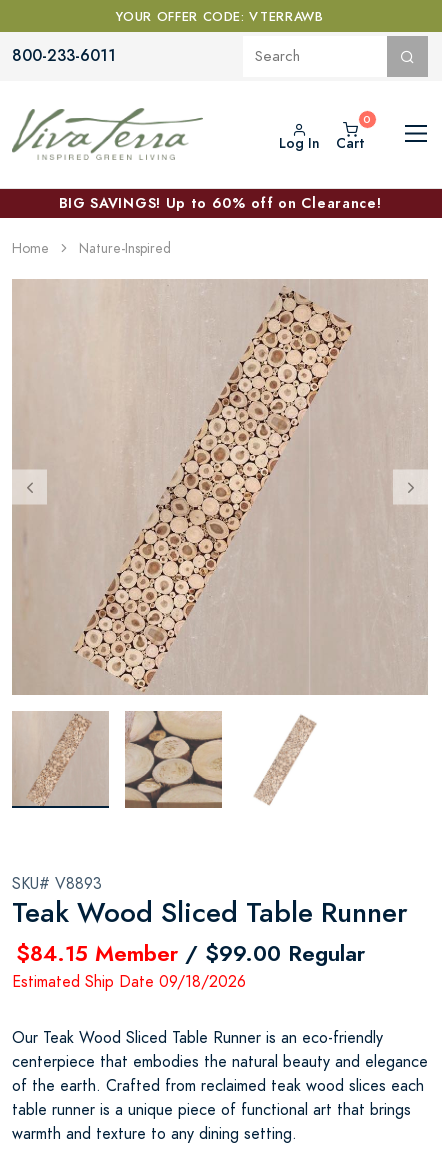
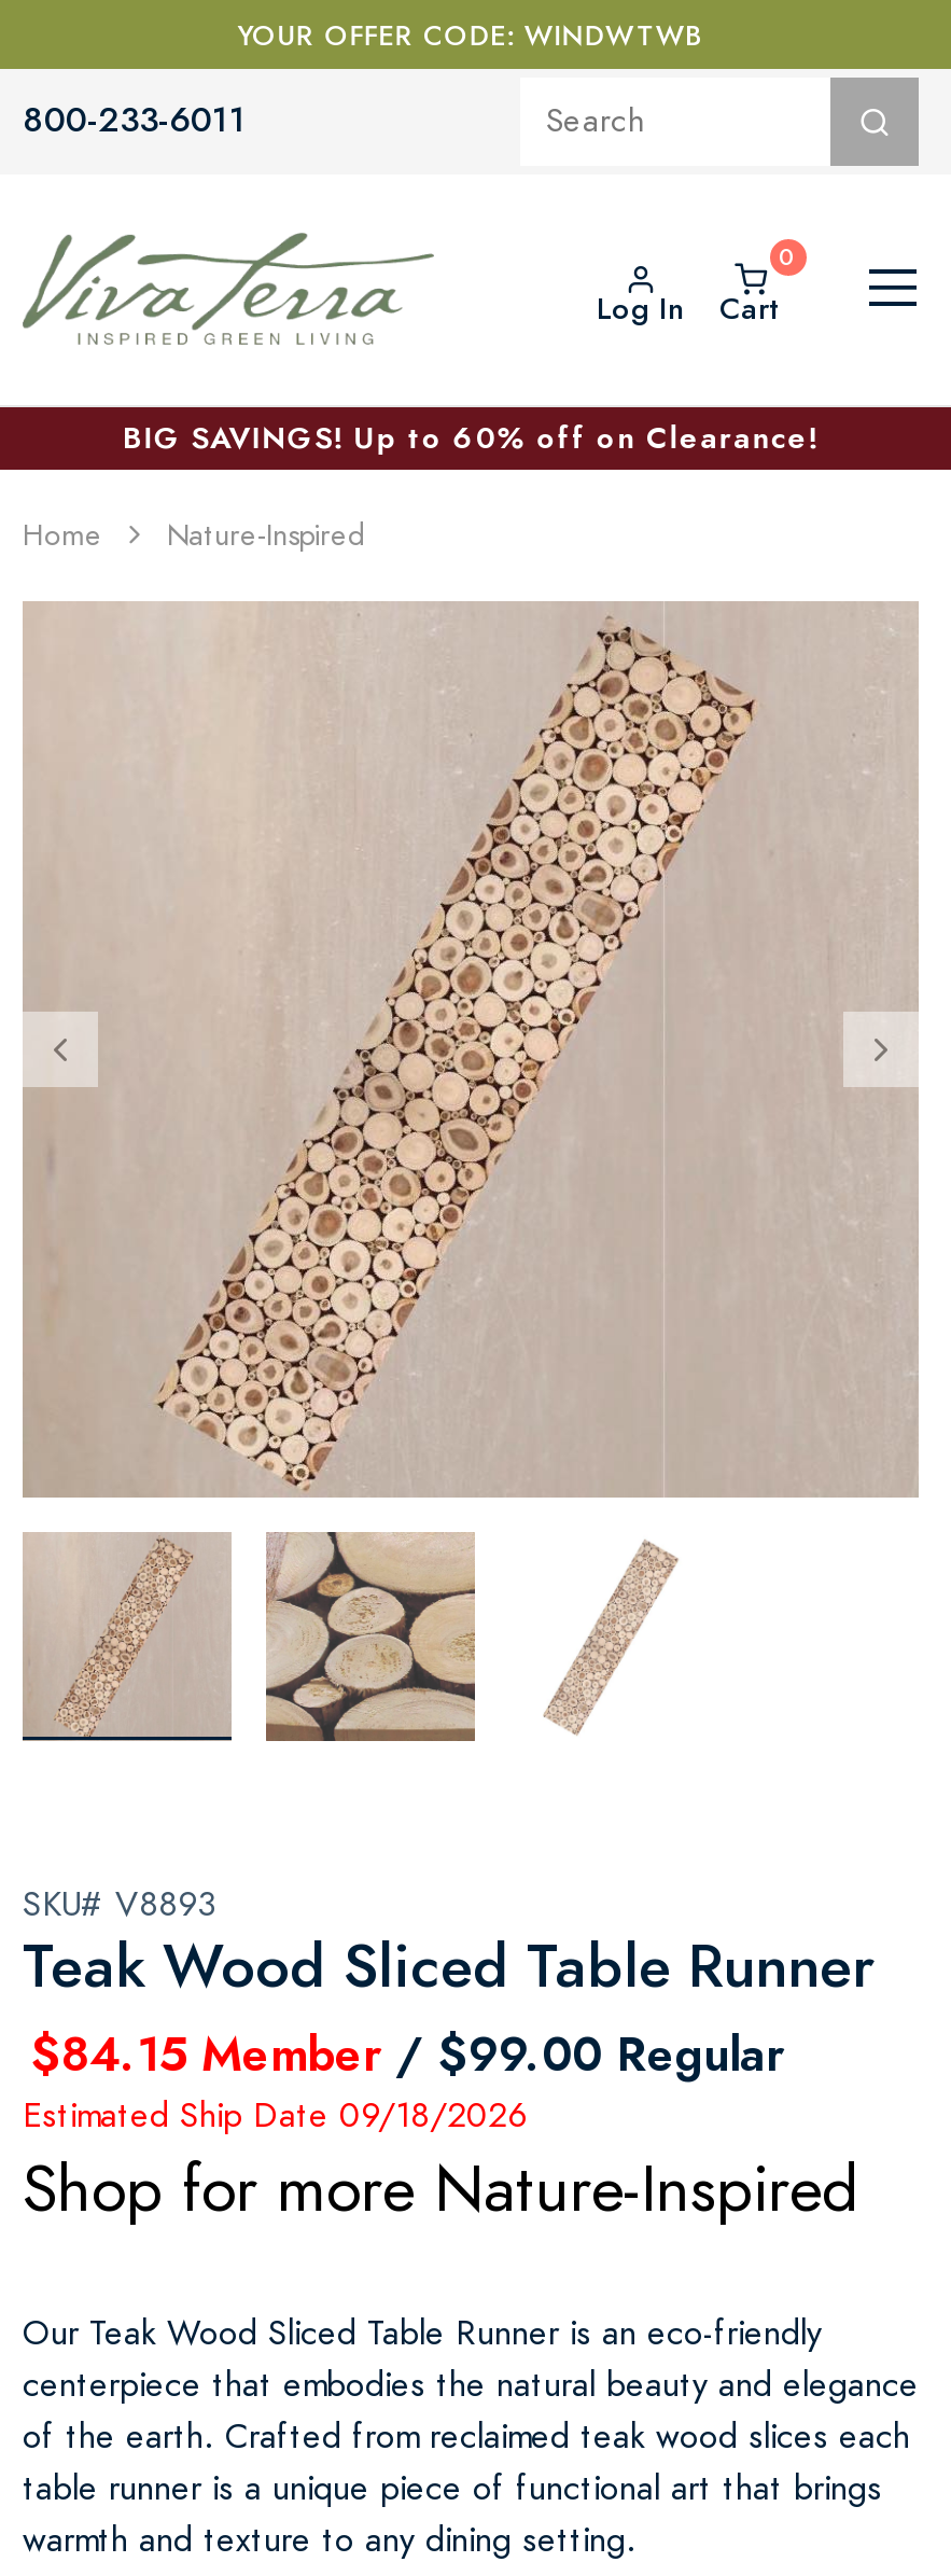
[116,8,324,26] YOUR OFFER CODE: VTERRAWB -> [238,17,704,56] YOUR OFFER CODE: WINDWTWB
none -> [23,2143,858,2233] Shop for more Nature-Inspired

